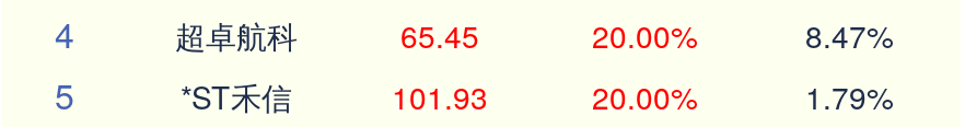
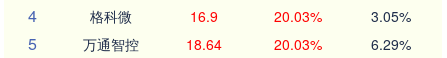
[175,13,893,57] 超卓航科 | 65.45 | 20.00% | 8.47% -> [90,6,411,26] 格科微 | 16.9 | 20.03% | 3.05%
[181,74,893,118] *ST禾信 | 101.93 | 20.00% | 1.79% -> [83,34,411,54] 万通智控 | 18.64 | 20.03% | 6.29%

